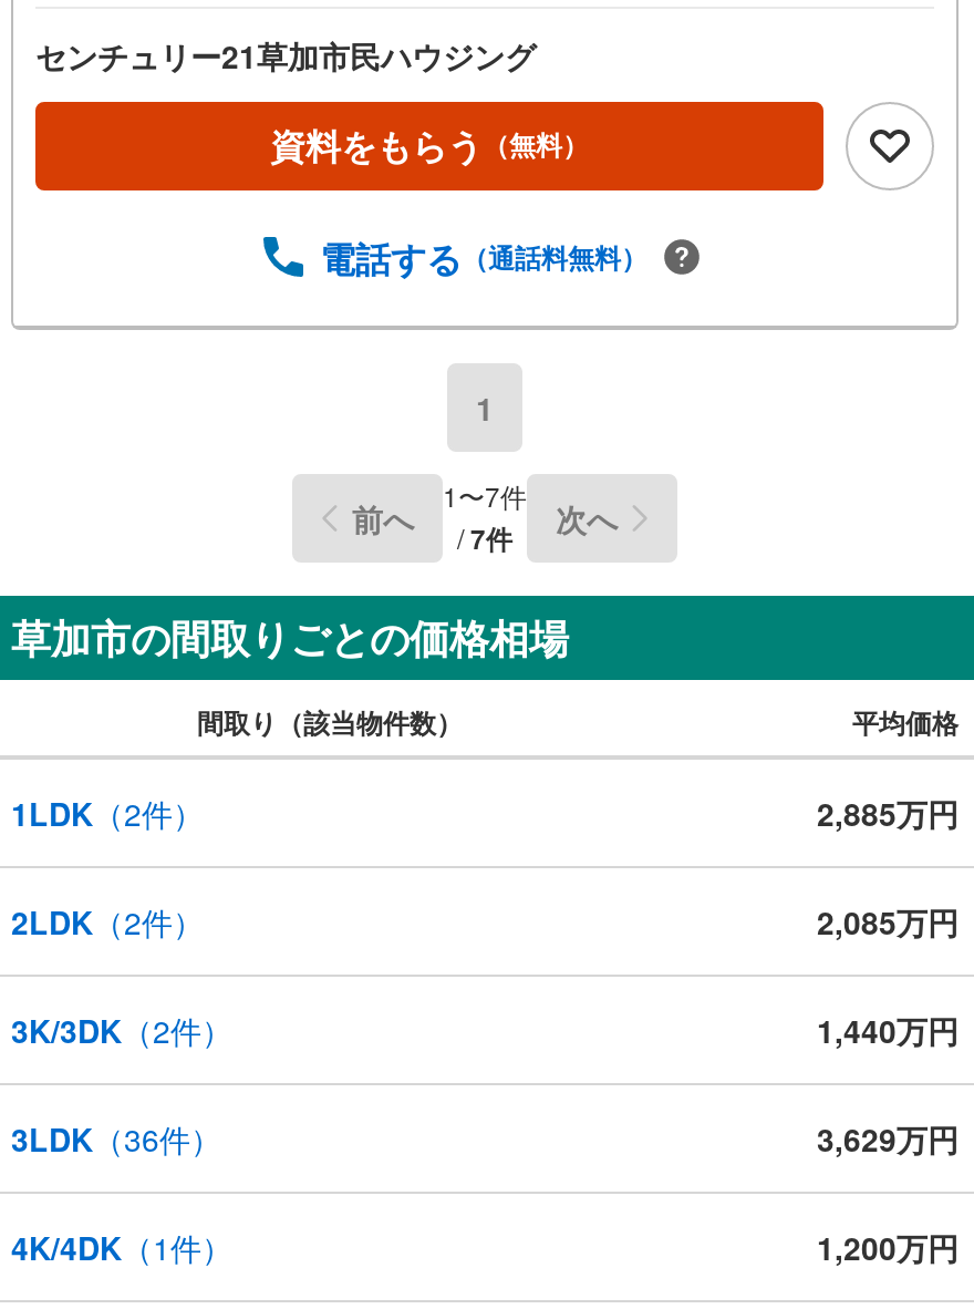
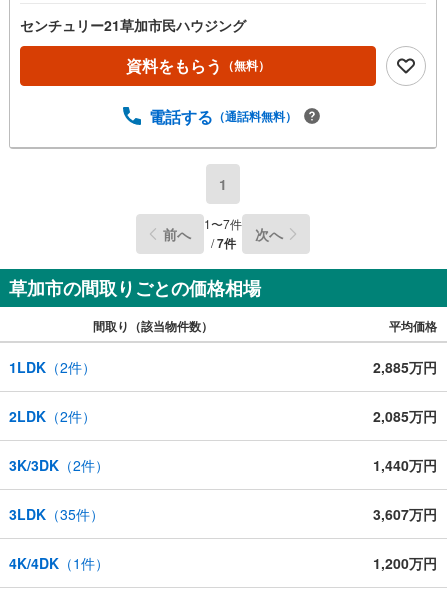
[11,1116,221,1160] 3LDK（36件） -> [9,504,104,524] 3LDK（35件）
[817,1116,959,1160] 3,629万円 -> [373,504,437,524] 3,607万円

